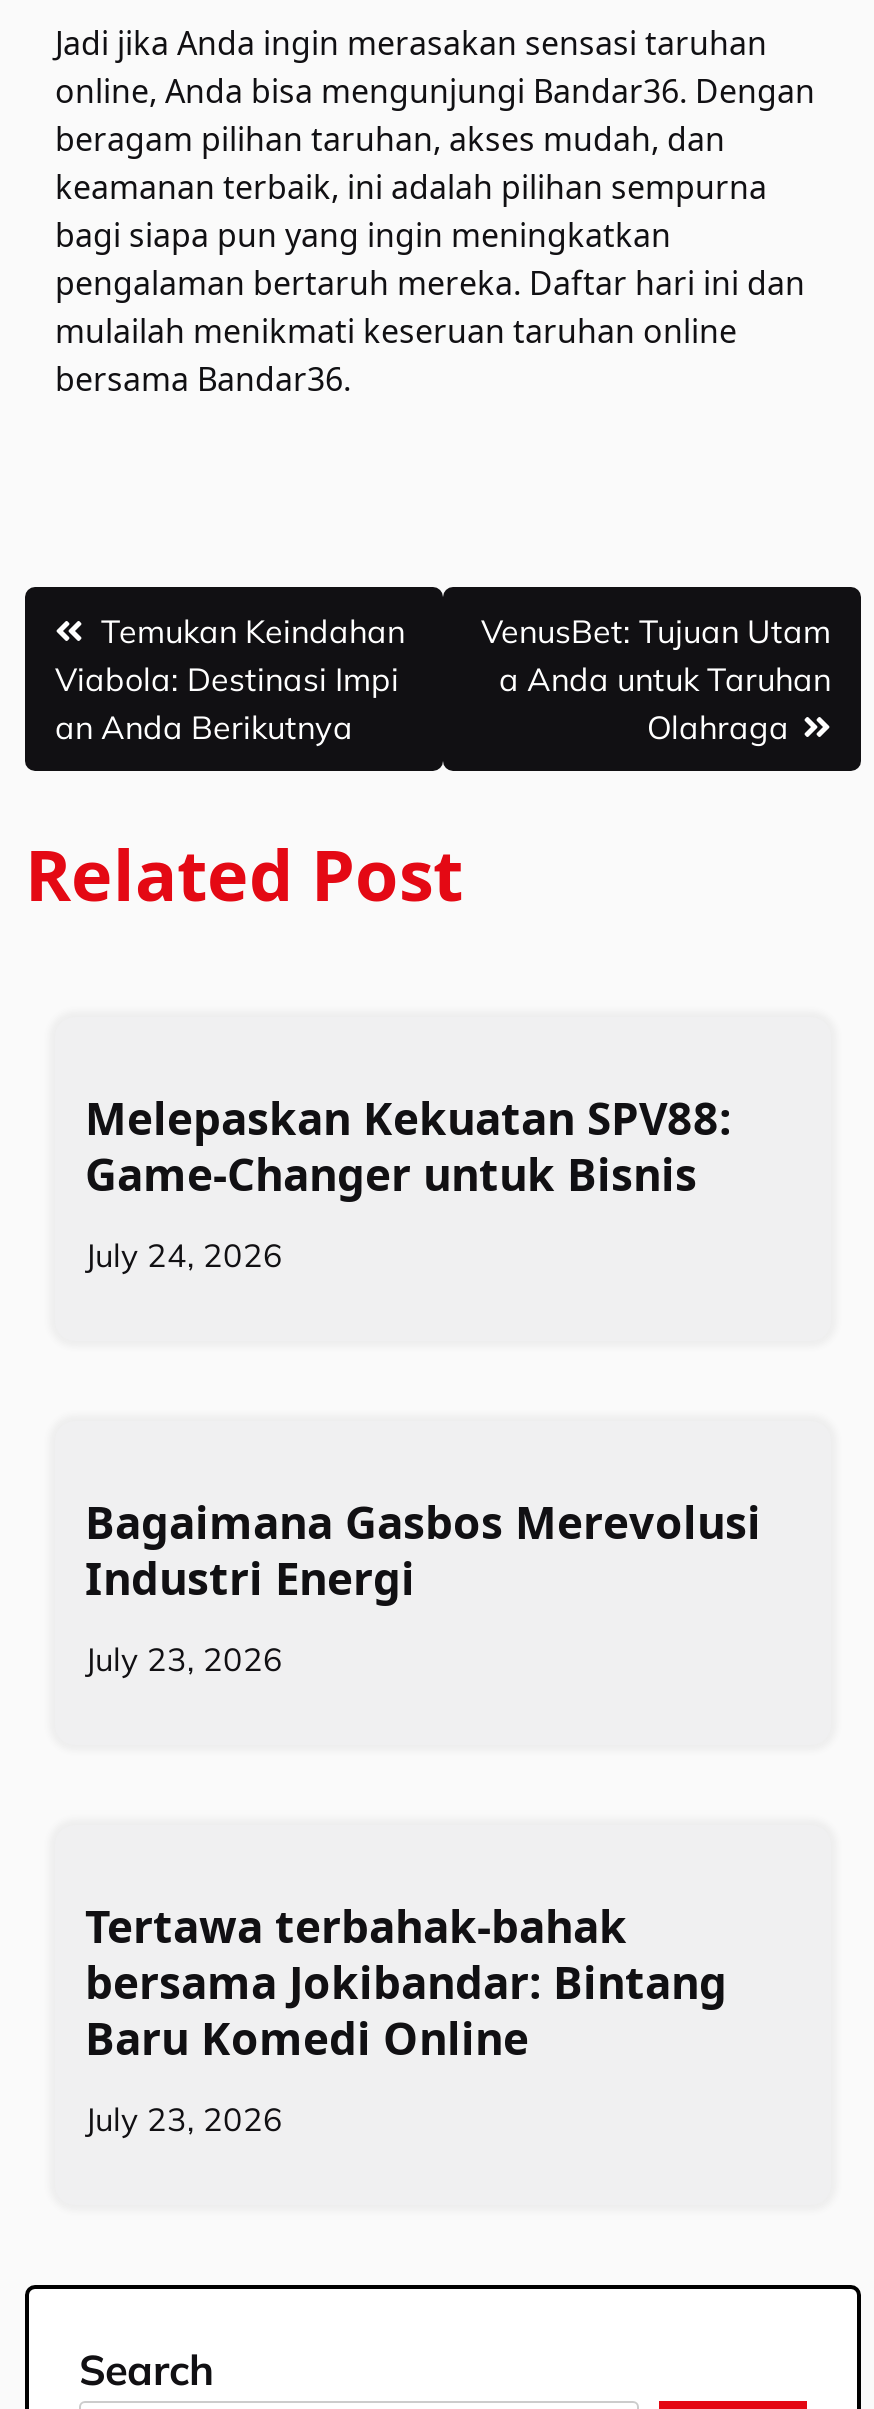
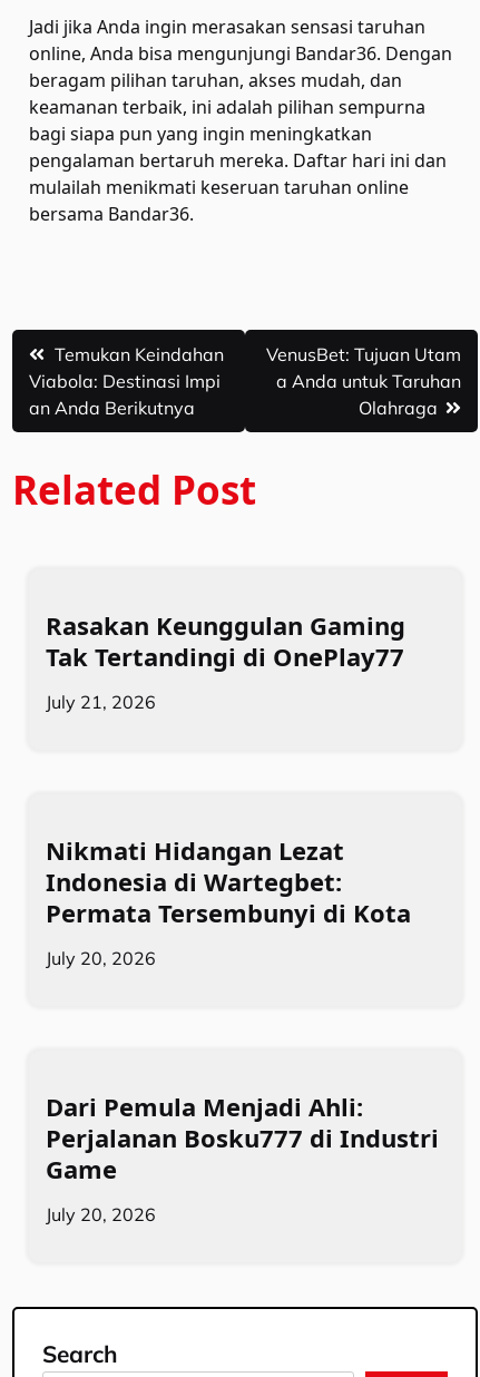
[85,1087,731,1203] Melepaskan Kekuatan SPV88: | Game-Changer untuk Bisnis -> [46,608,405,673] Rasakan Keunggulan Gaming | Tak Tertandingi di OnePlay77
[85,1235,283,1275] July 24, 2026 -> [46,691,156,713] July 21, 2026
[85,1491,761,1607] Bagaimana Gasbos Merevolusi | Industri Energi -> [46,833,411,929] Nikmati Hidangan Lezat | Indonesia di Wartegbet: | Permata Tersembunyi di Kota
[85,1639,283,1679] July 23, 2026 -> [46,947,156,969] July 20, 2026
[85,1895,727,2067] Tertawa terbahak-bahak | bersama Jokibandar: Bintang | Baru Komedi Online -> [46,1090,439,1185] Dari Pemula Menjadi Ahli: | Perjalanan Bosku777 di Industri | Game
[85,2099,283,2139] July 23, 2026 -> [46,1203,156,1226] July 20, 2026

